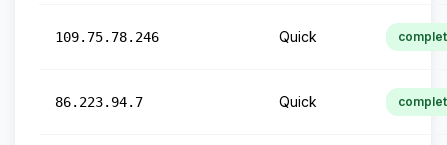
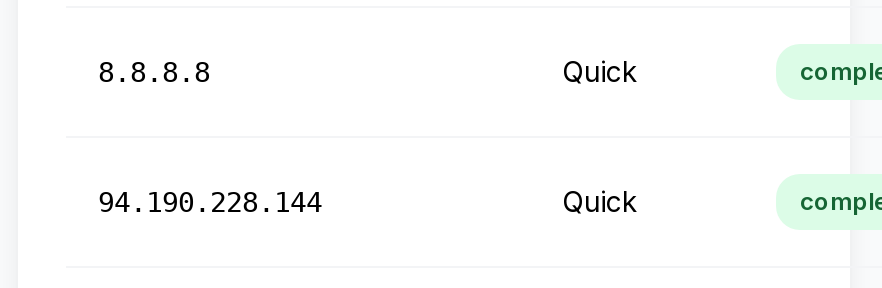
[55,29,159,45] 109.75.78.246 -> [98,56,210,88] 8.8.8.8
[55,94,143,110] 86.223.94.7 -> [98,186,322,218] 94.190.228.144

